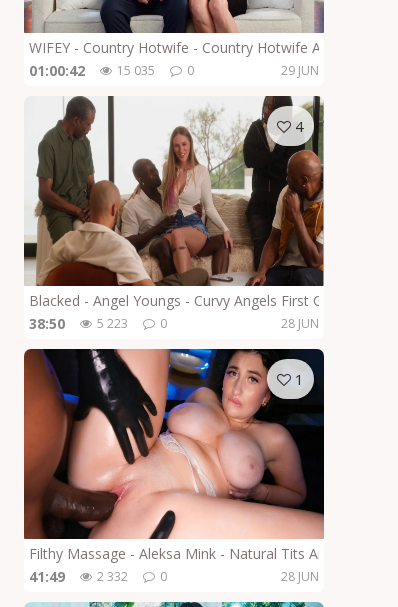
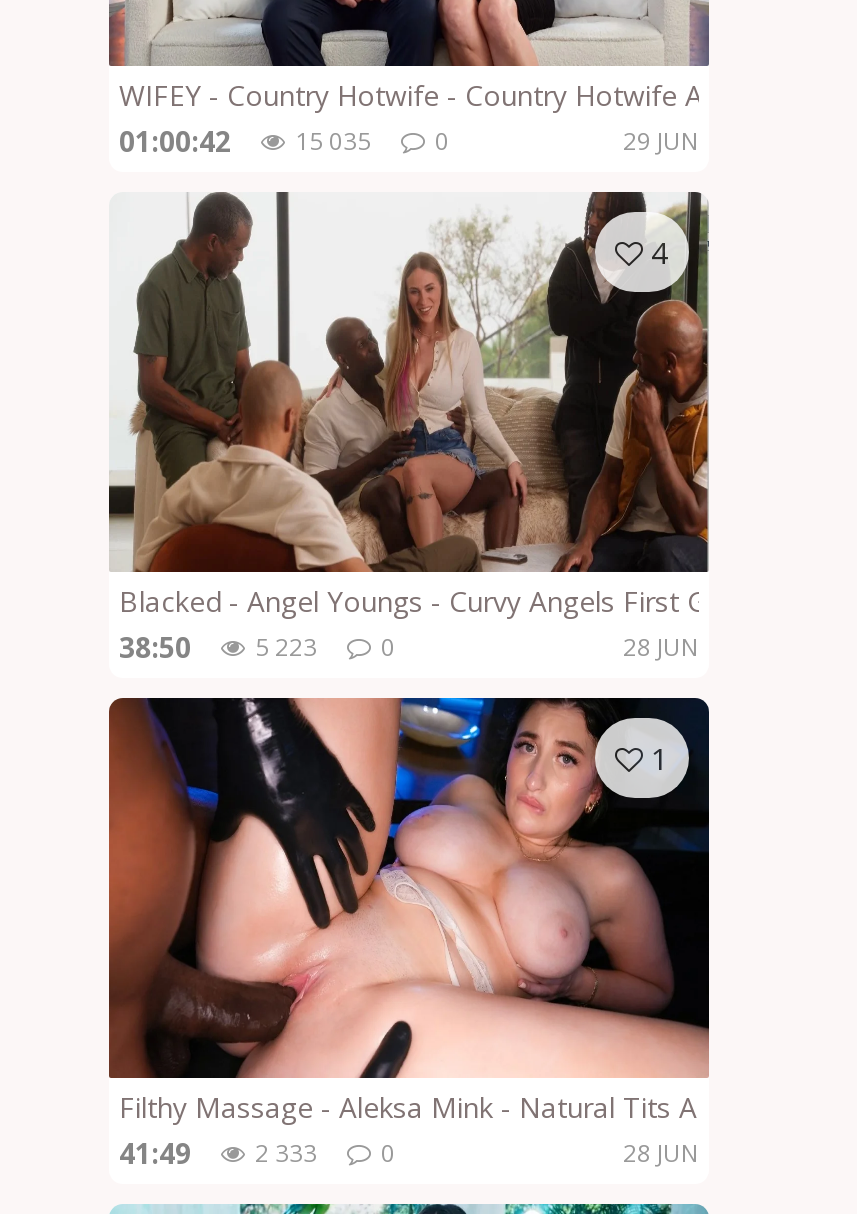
[29,567,167,586] 41:49 2 332 0 -> [119,1134,395,1172] 41:49 2 333 0

